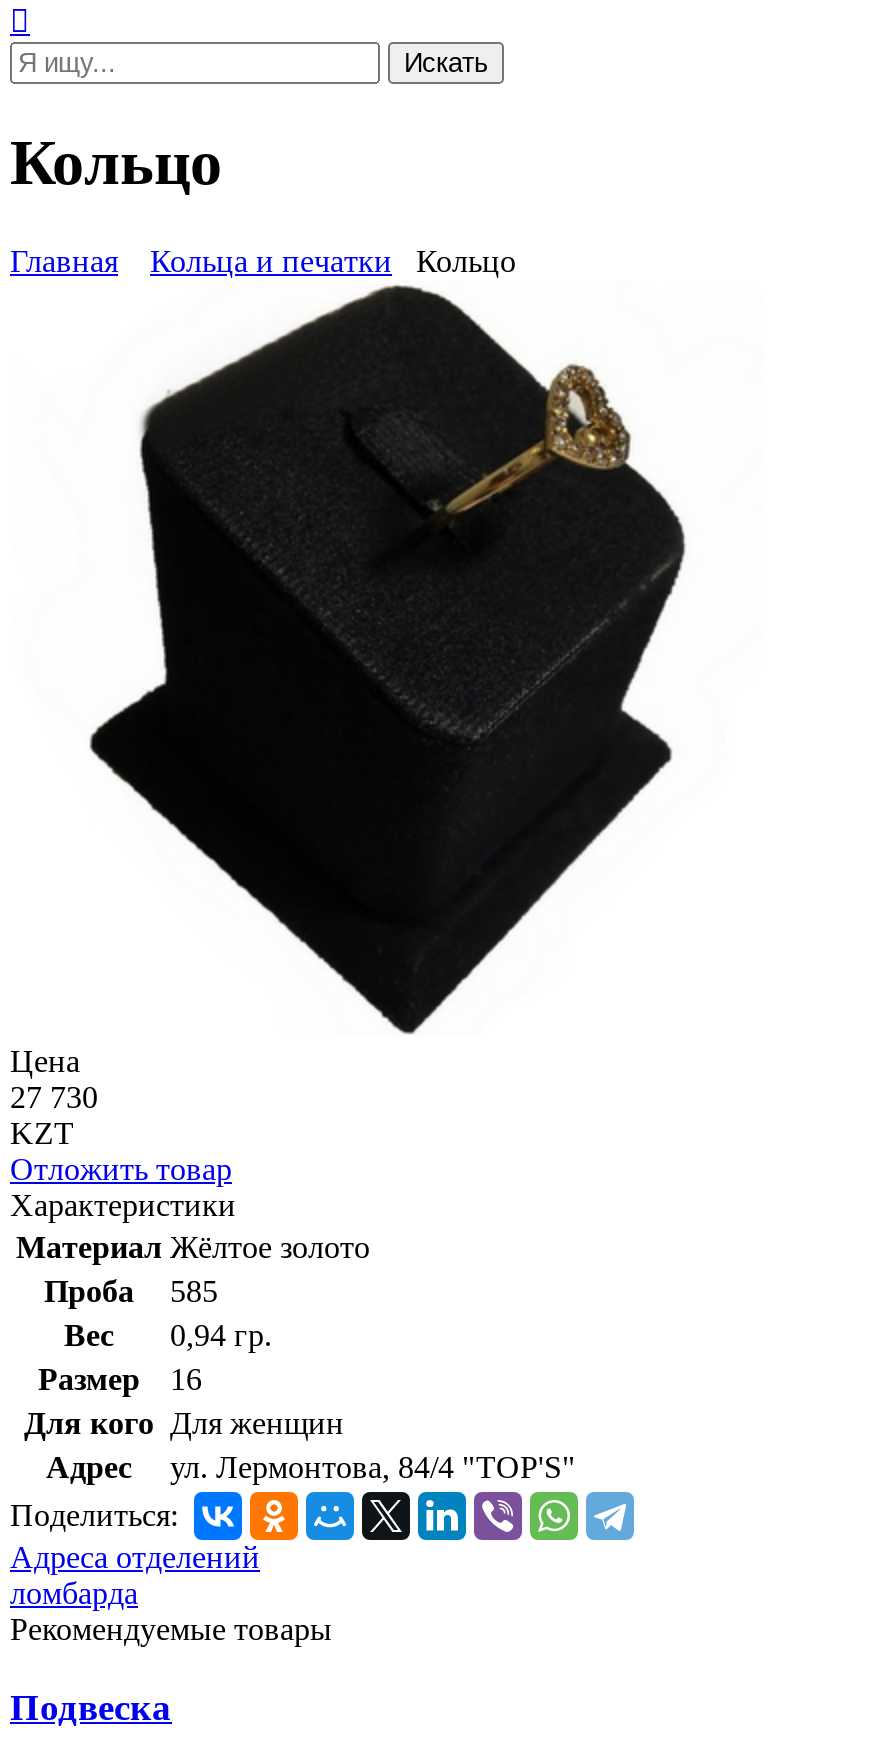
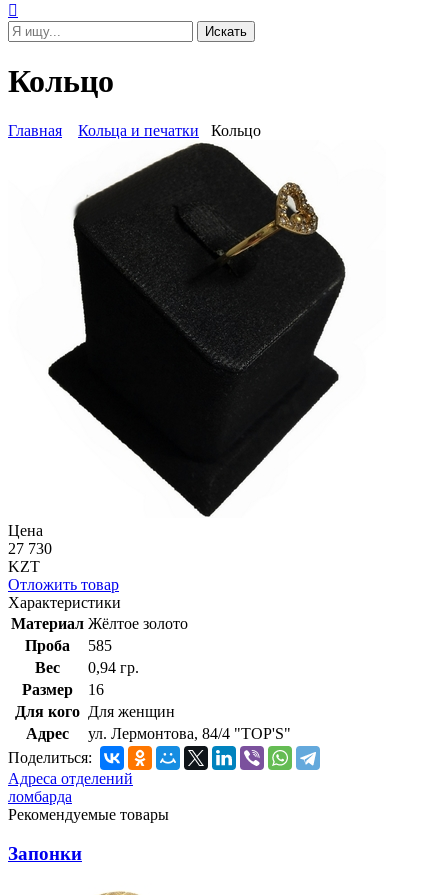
[10,1685,172,1727] Подвеска -> [8,843,82,864] Запонки

